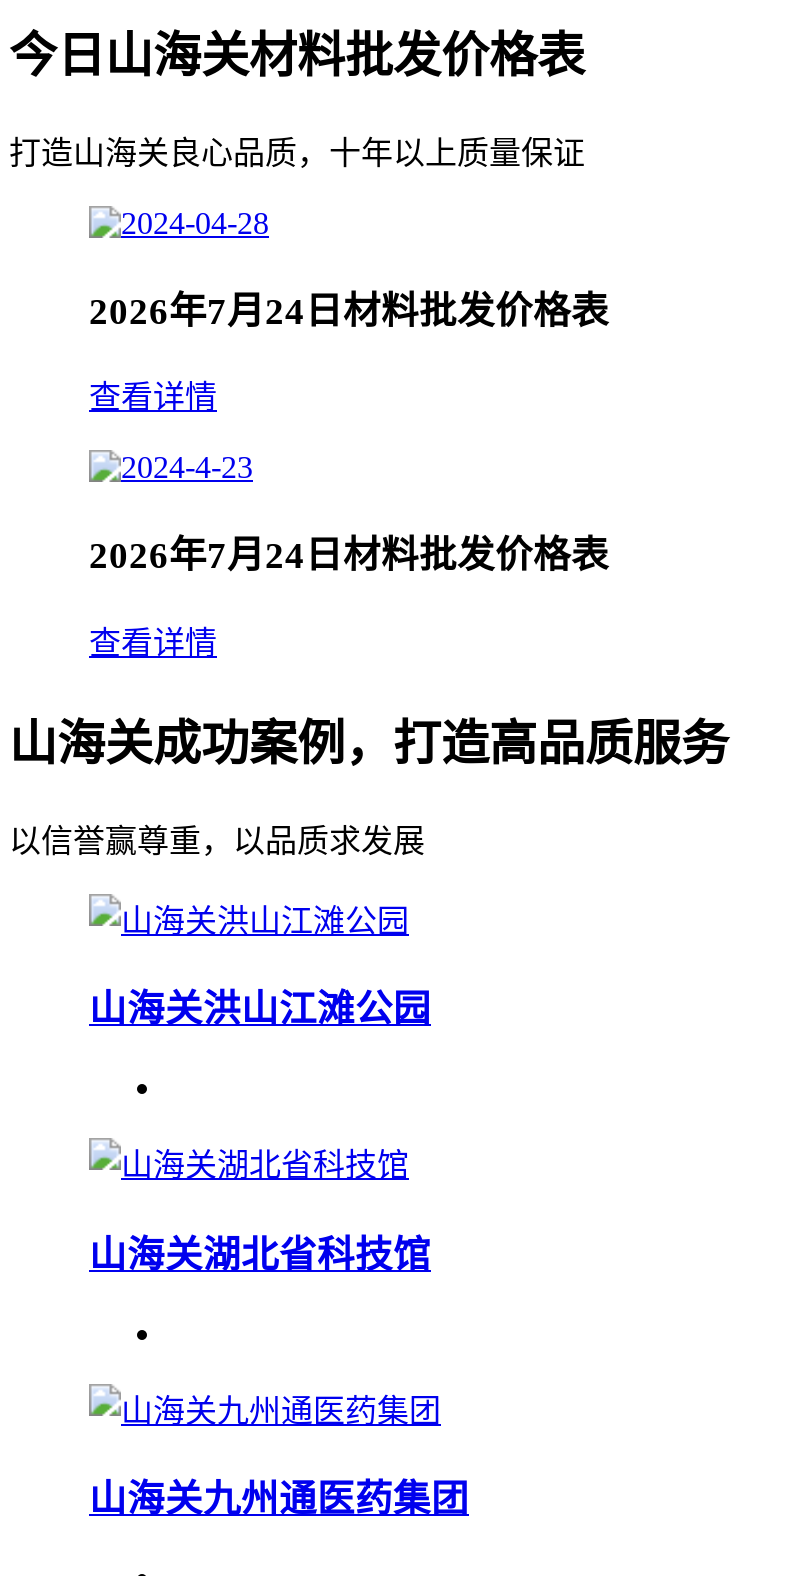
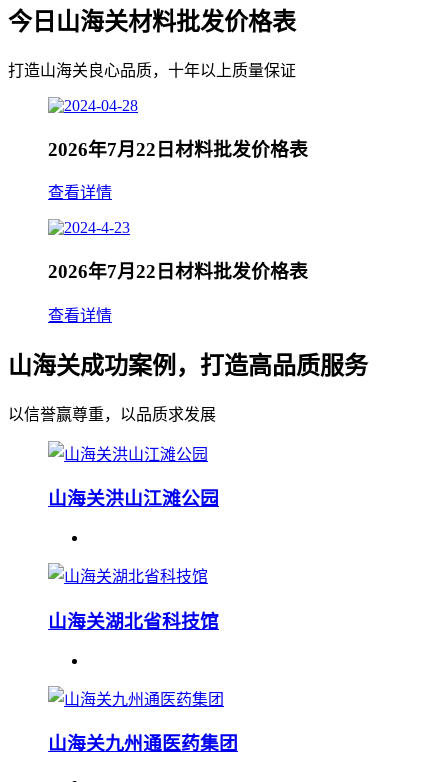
[89,289,609,331] 2026年7月24日材料批发价格表 -> [48,139,308,160] 2026年7月22日材料批发价格表
[89,534,609,576] 2026年7月24日材料批发价格表 -> [48,261,308,282] 2026年7月22日材料批发价格表

